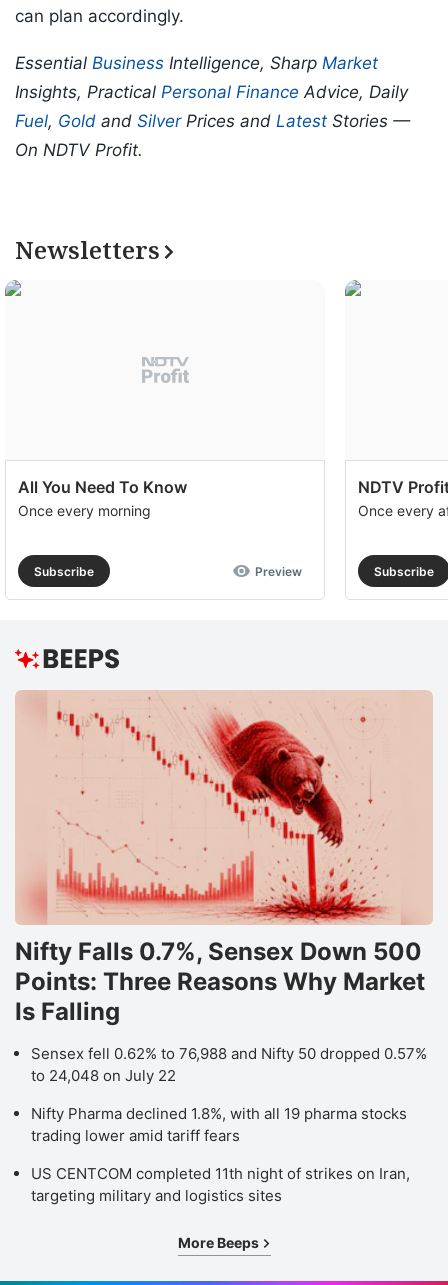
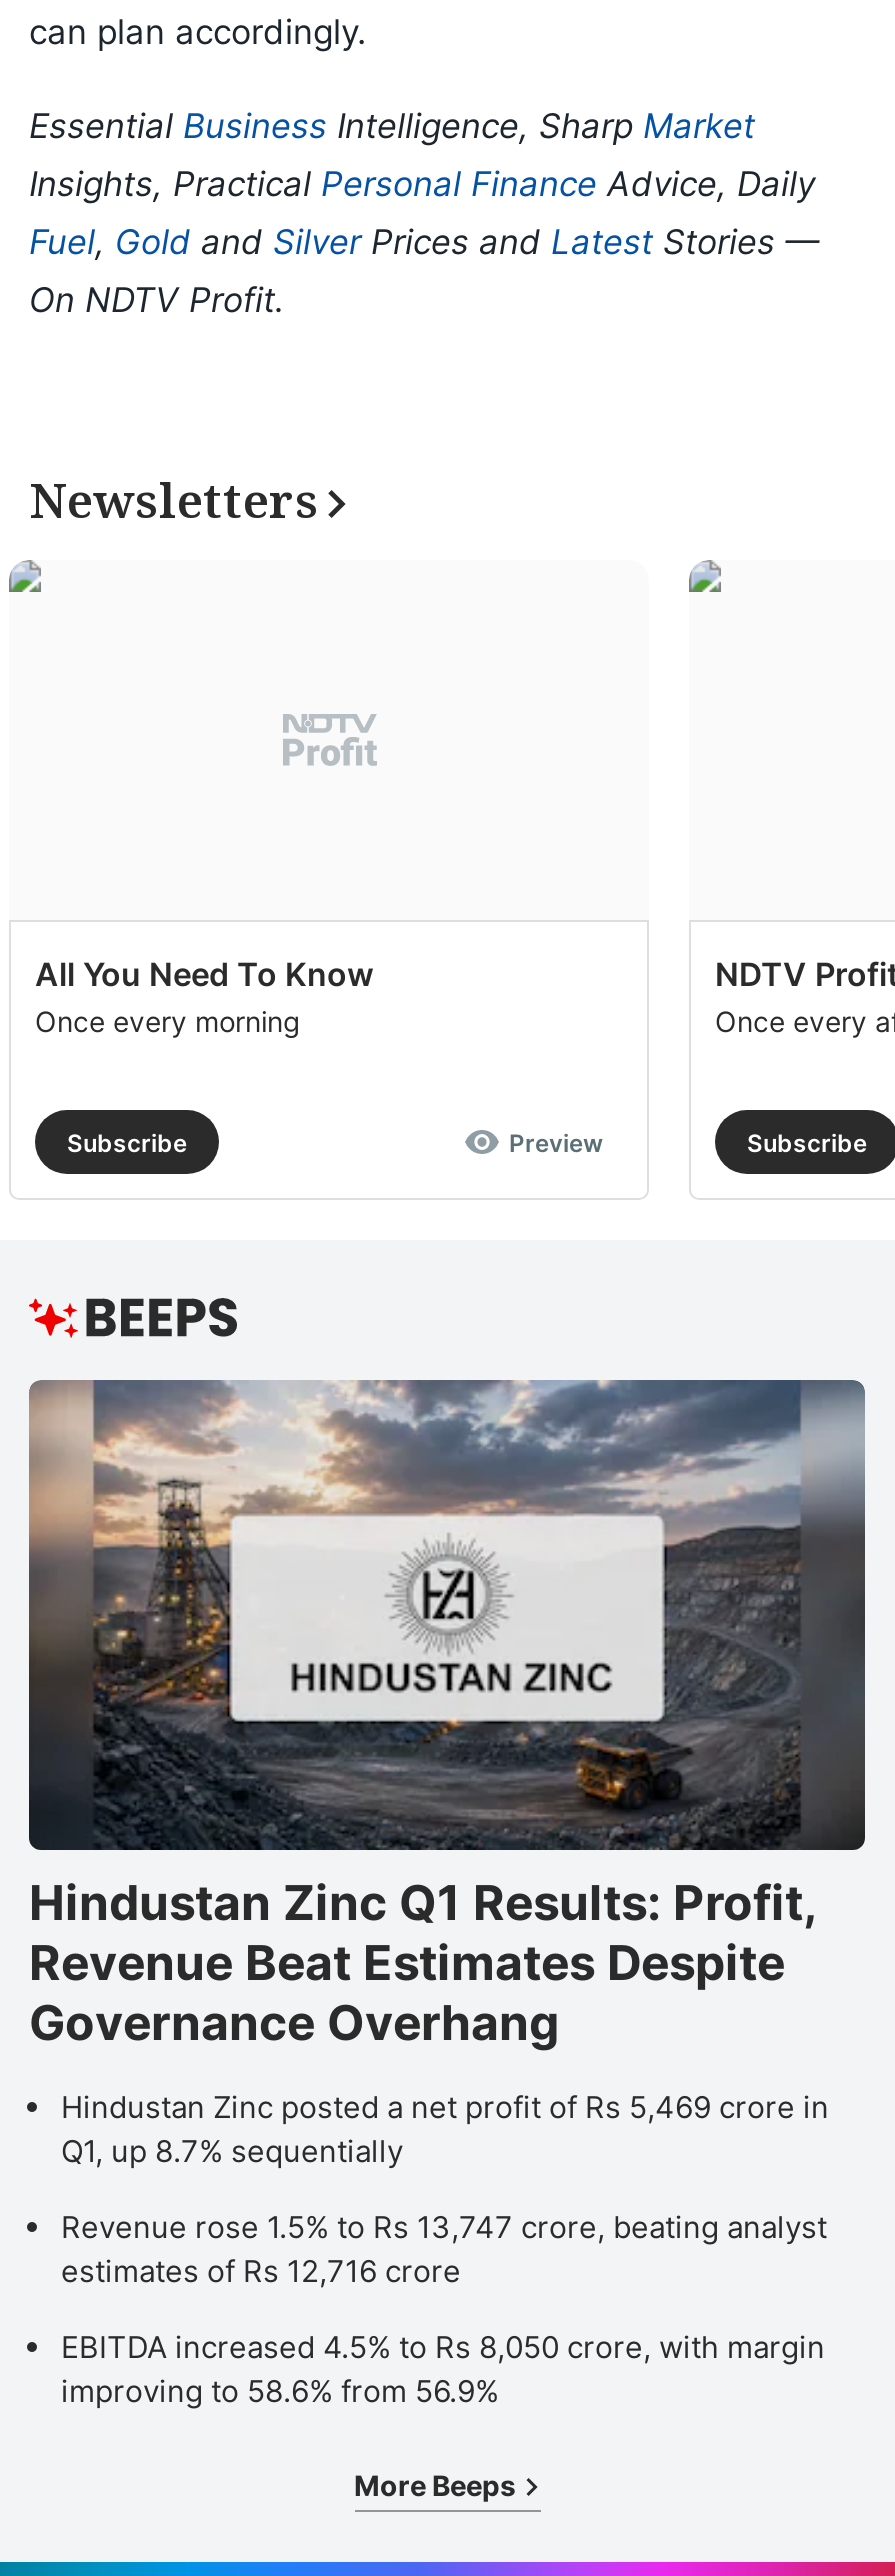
[15,690,433,1026] [image] | Nifty Falls 0.7%, Sensex Down 500 | Points: Three Reasons Why Market | Is Falling -> [27,1378,867,2052] [image] | Hindustan Zinc Q1 Results: Profit, | Revenue Beat Estimates Despite | Governance Overhang
[31,1044,427,1085] Sensex fell 0.62% to 76,988 and Nifty 50 dropped 0.57% | to 24,048 on July 22 -> [61,2088,829,2170] Hindustan Zinc posted a net profit of Rs 5,469 crore in | Q1, up 8.7% sequentially
[31,1104,407,1145] Nifty Pharma declined 1.8%, with all 19 pharma stocks | trading lower amid tariff fears -> [61,2208,827,2290] Revenue rose 1.5% to Rs 13,747 crore, beating analyst | estimates of Rs 12,716 crore
[31,1164,410,1205] US CENTCOM completed 11th night of strikes on Iran, | targeting military and logistics sites -> [61,2328,825,2410] EBITDA increased 4.5% to Rs 8,050 crore, with margin | improving to 58.6% from 56.9%

